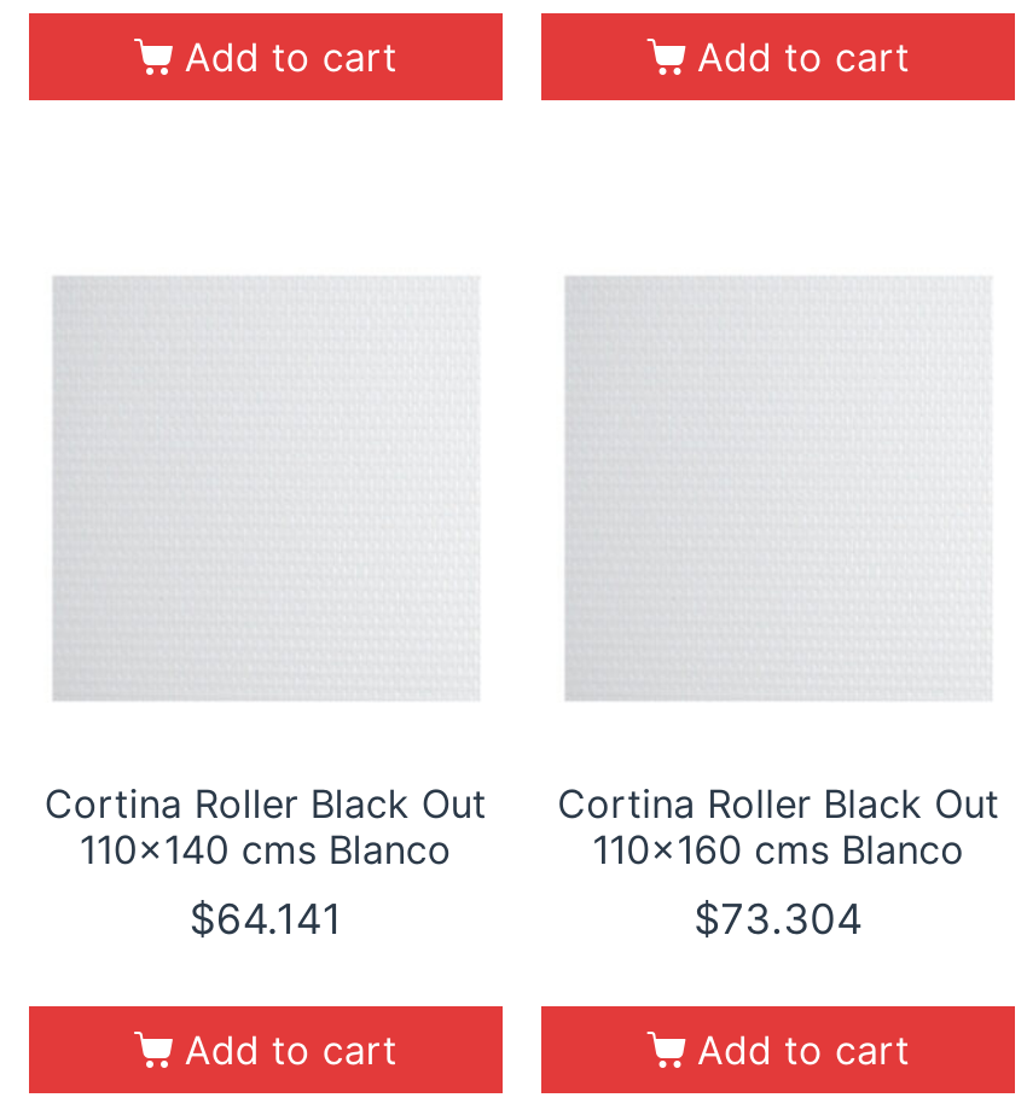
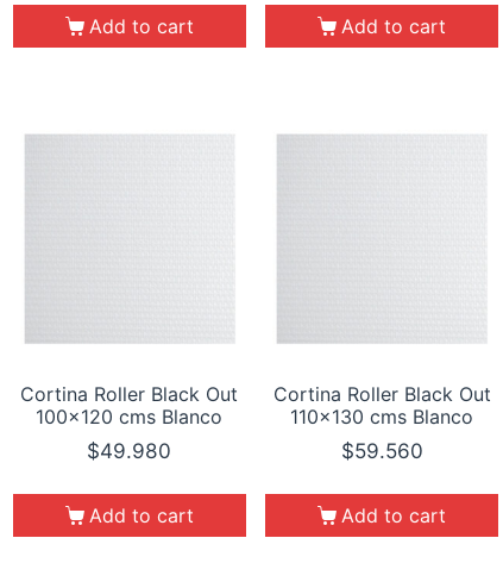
[80,826,452,874] 110×140 cms Blanco -> [36,405,223,429] 100×120 cms Blanco
[592,826,964,874] 110×160 cms Blanco -> [290,405,473,429] 110×130 cms Blanco
[189,894,342,944] $64.141 -> [87,438,172,463] $49.980
[694,894,863,944] $73.304 -> [341,438,423,463] $59.560

